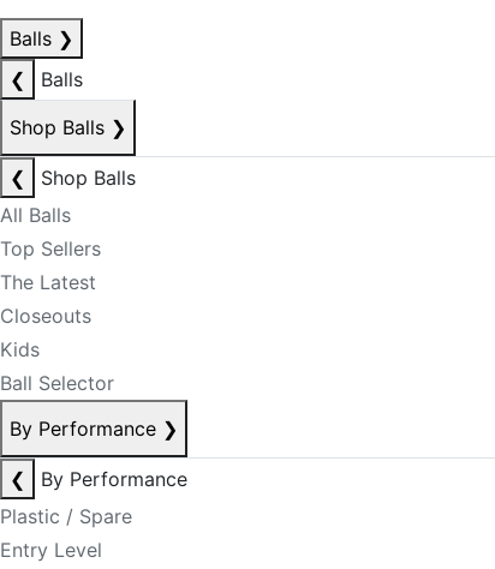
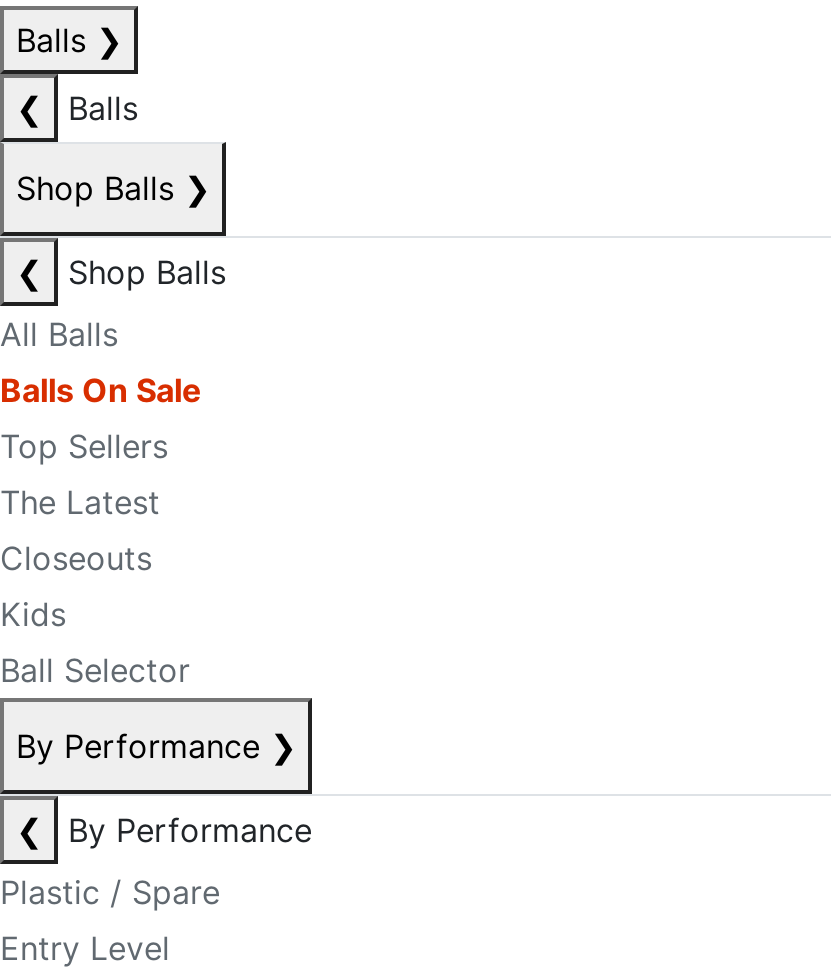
none -> [0,370,202,410] Balls On Sale

